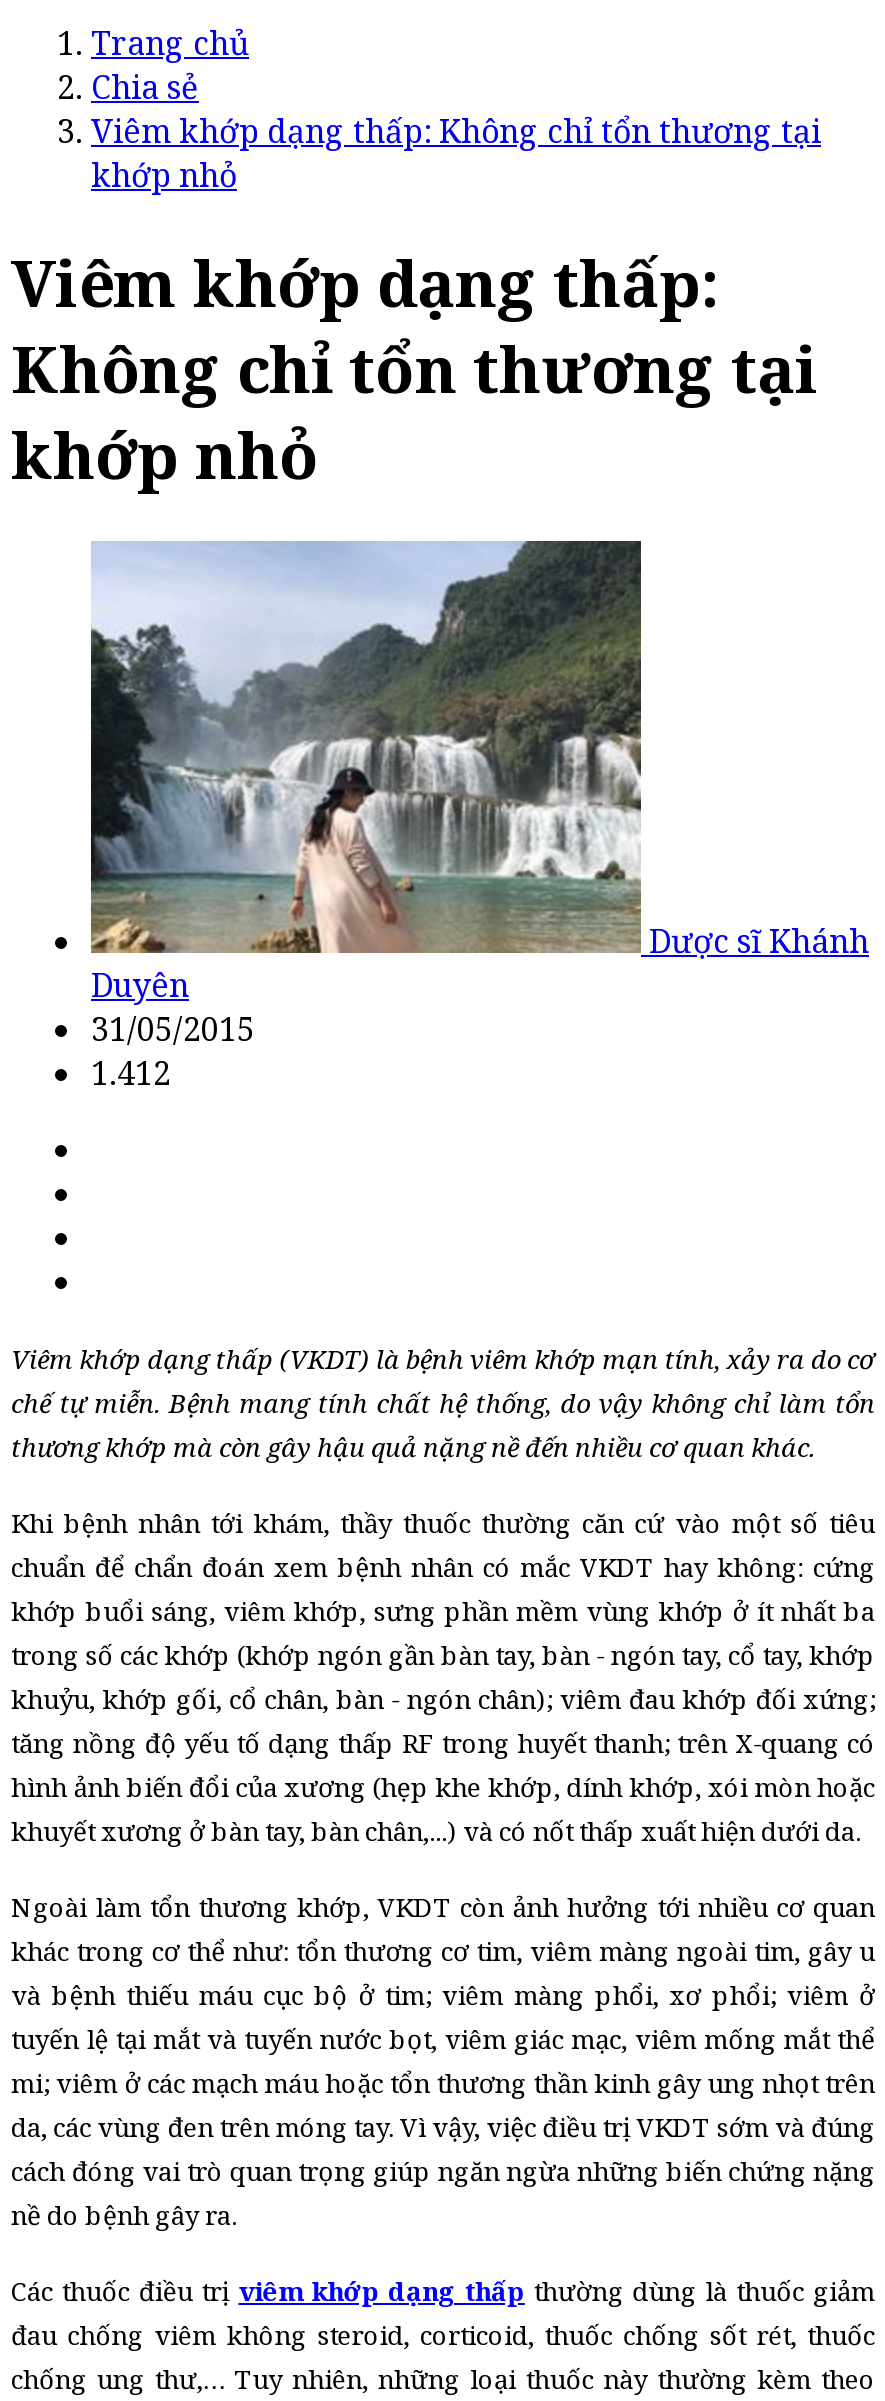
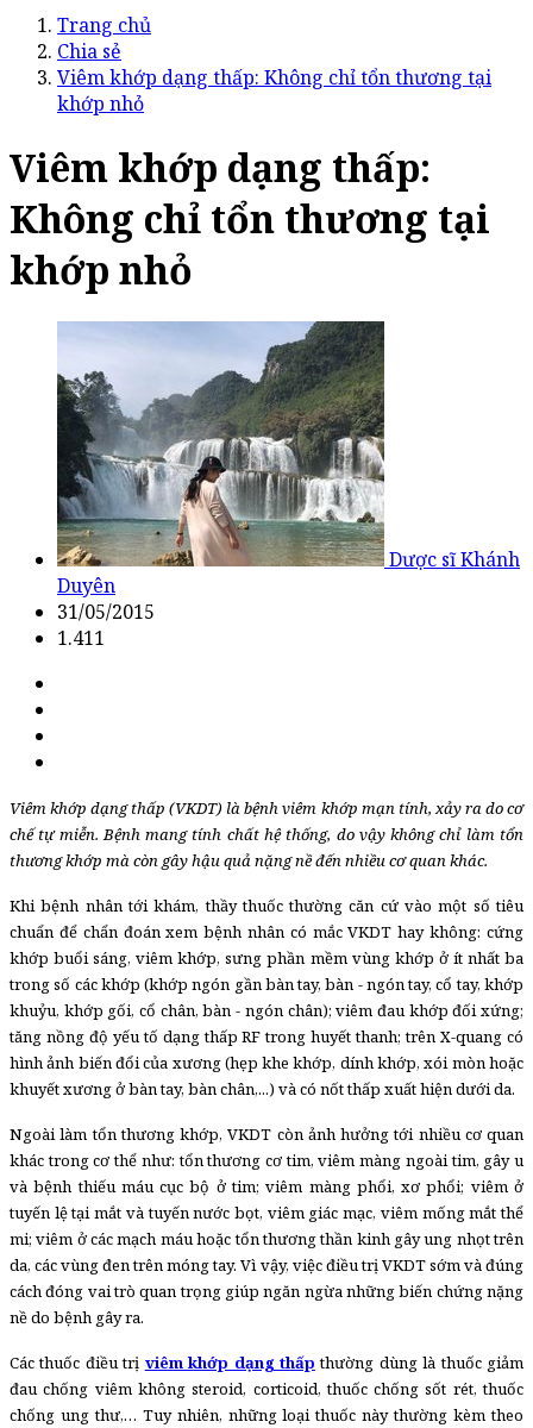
[91,1051,171,1095] 1.412 -> [57,625,105,651] 1.411

